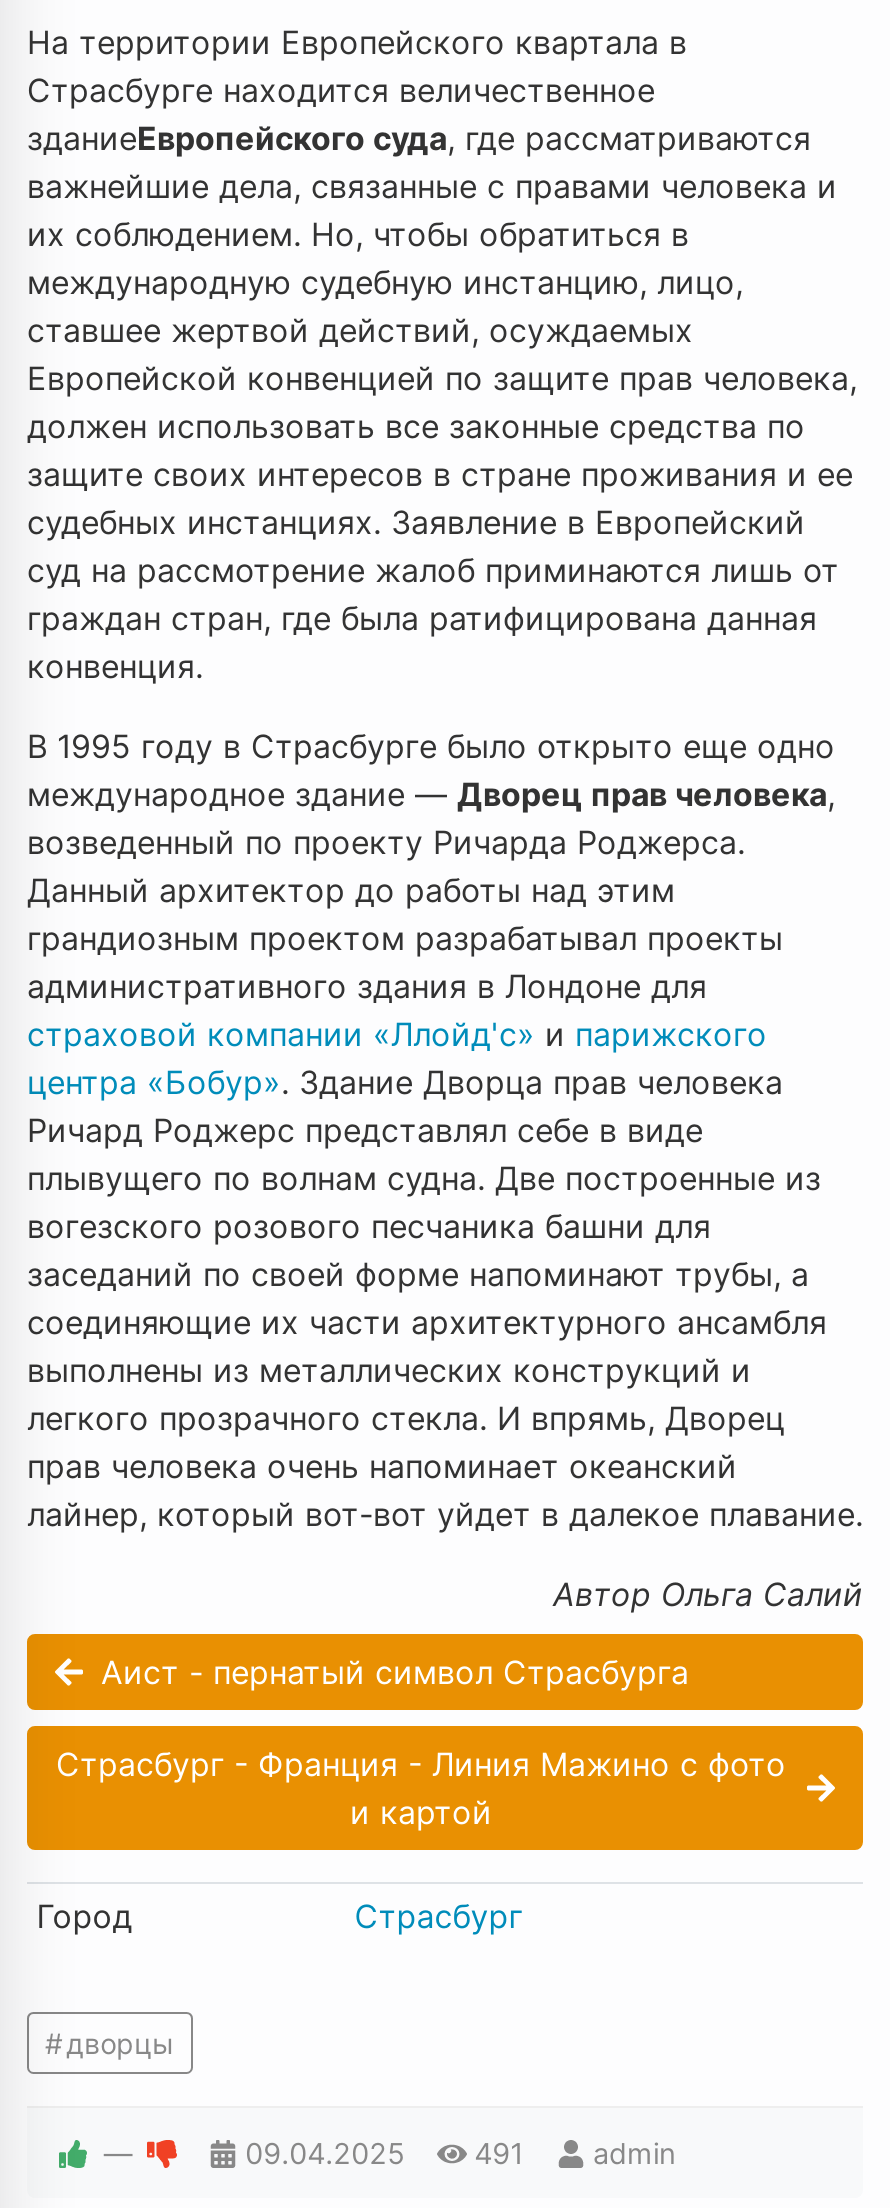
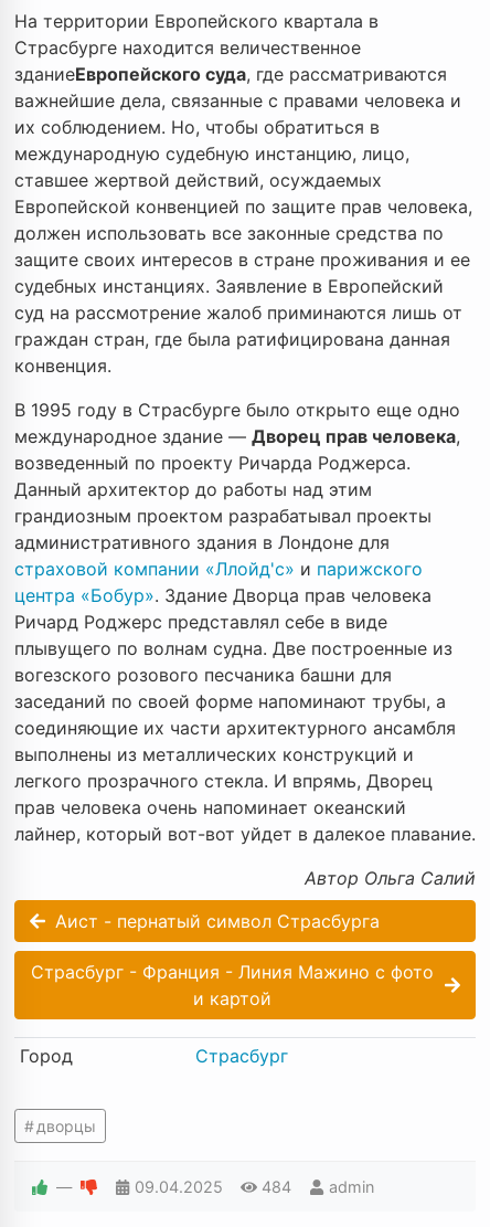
[245,2136,524,2170] 09.04.2025 491 -> [135,1177,291,1196] 09.04.2025 484

